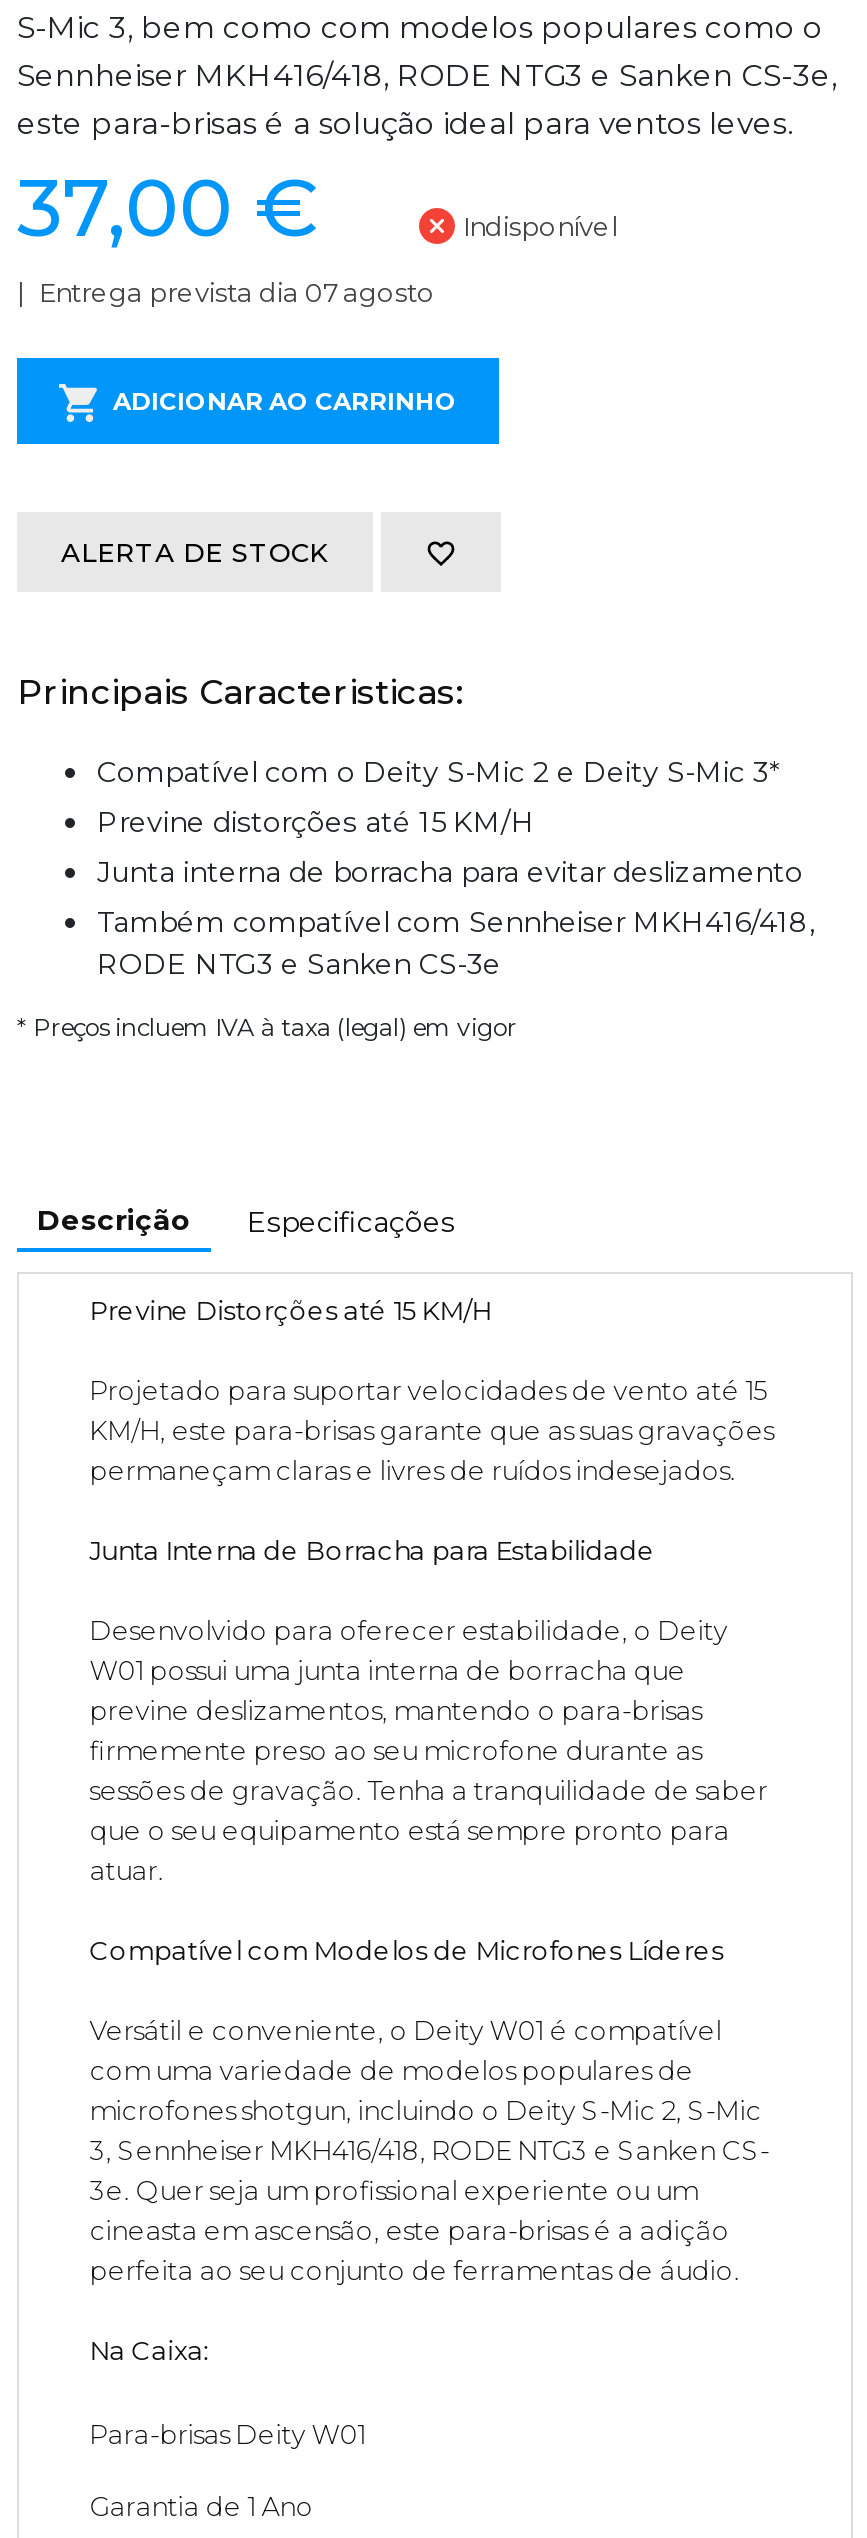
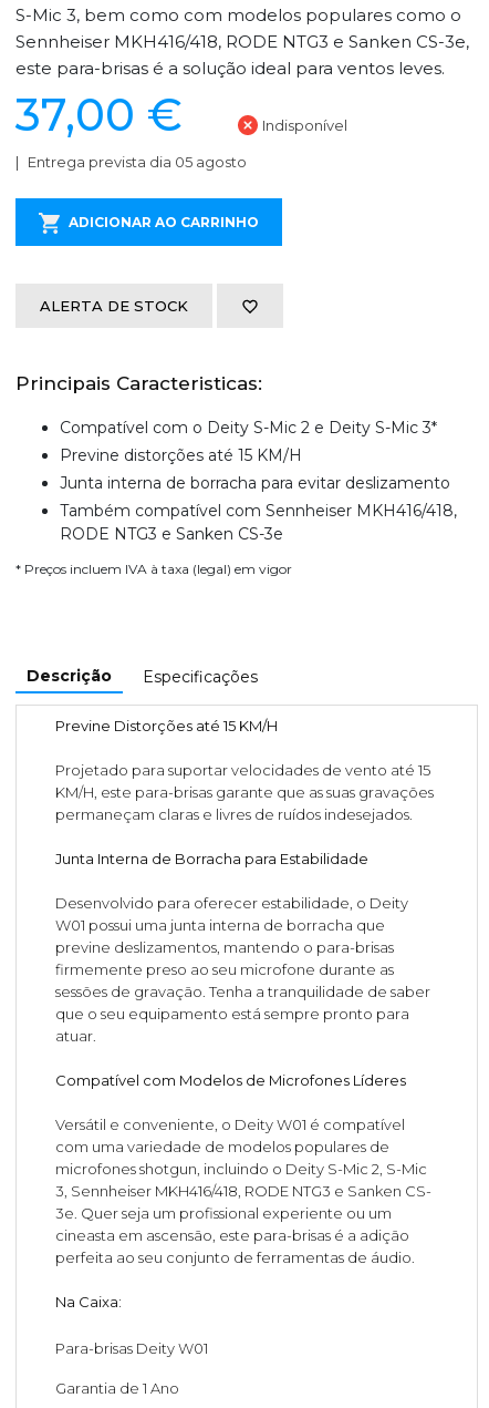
[39,275,435,307] Entrega prevista dia 07 agosto -> [28,152,247,170] Entrega prevista dia 05 agosto

